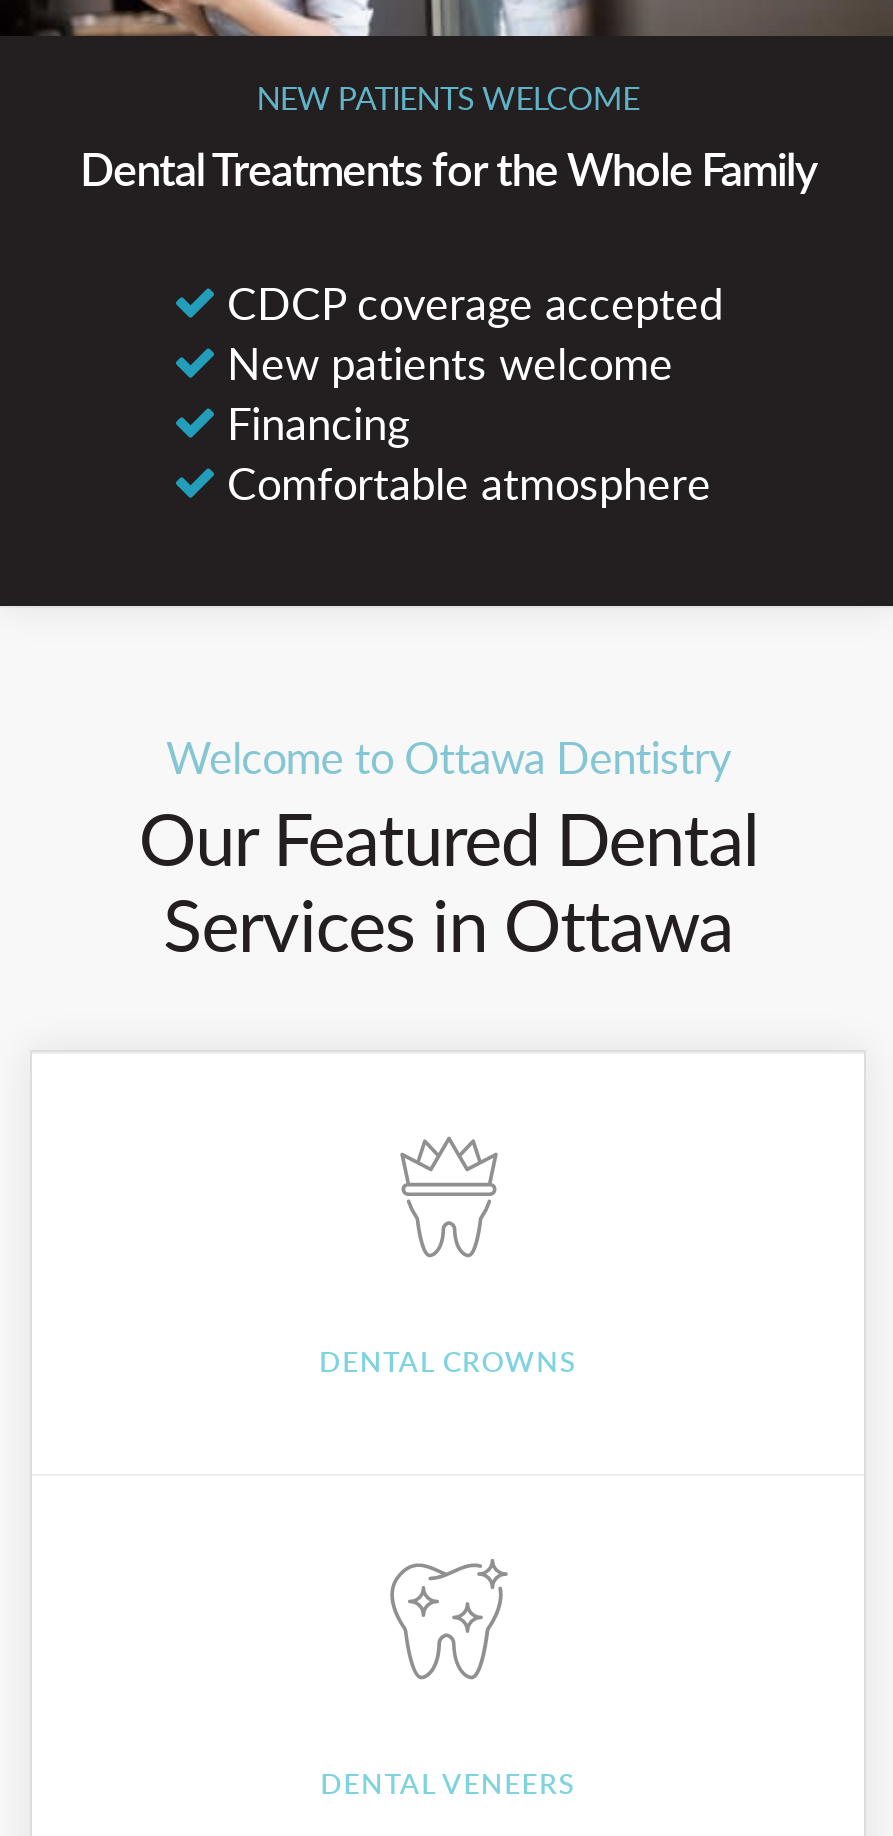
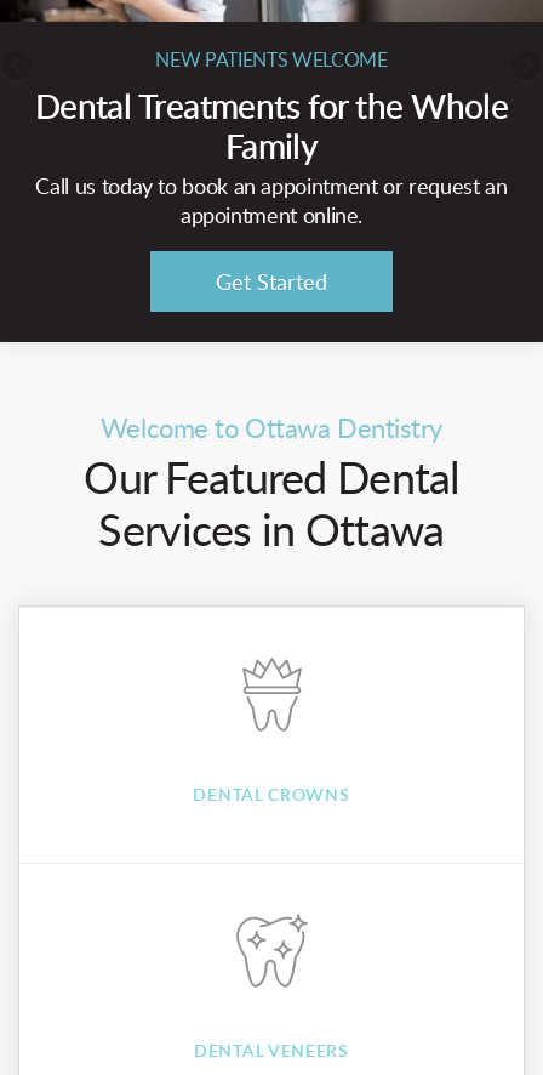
[80,138,816,200] Dental Treatments for the Whole Family -> [35,81,508,229] Dental Treatments for the Whole | Family | Call us today to book an appointment or request an | appointment online.
[227,272,723,512] CDCP coverage accepted | New patients welcome | Financing | Comfortable atmosphere -> [216,267,327,296] Get Started

